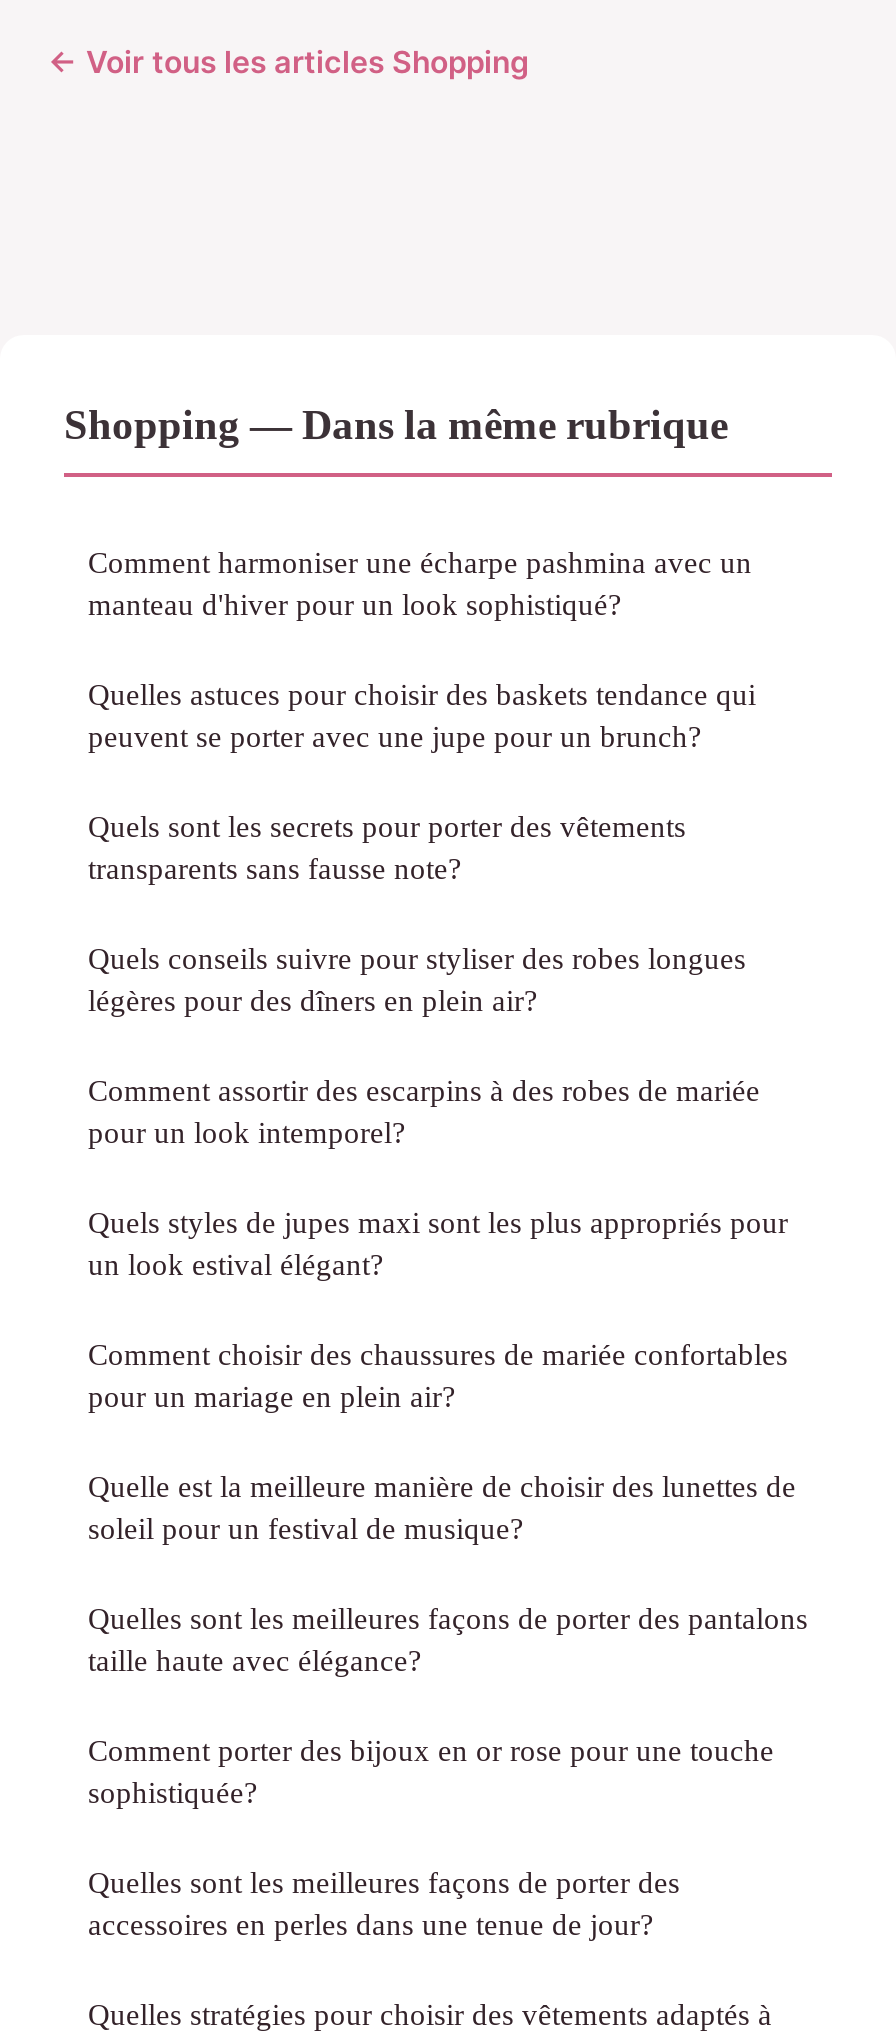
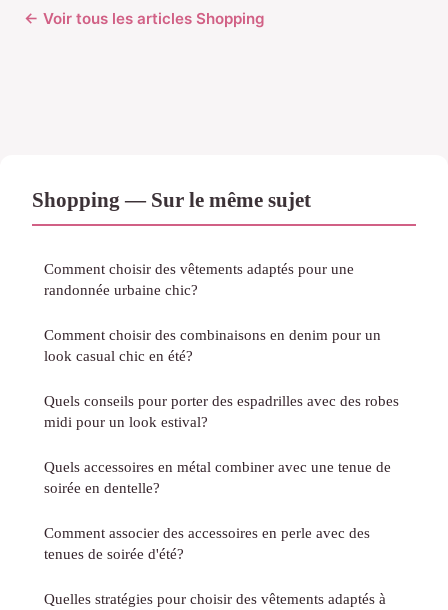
[64,402,808,1942] Shopping — Dans la même rubrique | Comment harmoniser une écharpe pashmina avec un | manteau d'hiver pour un look sophistiqué? | Quelles astuces pour choisir des baskets tendance qui | peuvent se porter avec une jupe pour un brunch? | Quels sont les secrets pour porter des vêtements | transparents sans fausse note? | Quels conseils suivre pour styliser des robes longues | légères pour des dîners en plein air? | Comment assortir des escarpins à des robes de mariée | pour un look intemporel? | Quels styles de jupes maxi sont les plus appropriés pour | un look estival élégant? | Comment choisir des chaussures de mariée confortables | pour un mariage en plein air? | Quelle est la meilleure manière de choisir des lunettes de | soleil pour un festival de musique? | Quelles sont les meilleures façons de porter des pantalons | taille haute avec élégance? | Comment porter des bijoux en or rose pour une touche | sophistiquée? | Quelles sont les meilleures façons de porter des | accessoires en perles dans une tenue de jour? -> [32,188,399,562] Shopping — Sur le même sujet | Comment choisir des vêtements adaptés pour une | randonnée urbaine chic? | Comment choisir des combinaisons en denim pour un | look casual chic en été? | Quels conseils pour porter des espadrilles avec des robes | midi pour un look estival? | Quels accessoires en métal combiner avec une tenue de | soirée en dentelle? | Comment associer des accessoires en perle avec des | tenues de soirée d'été?

